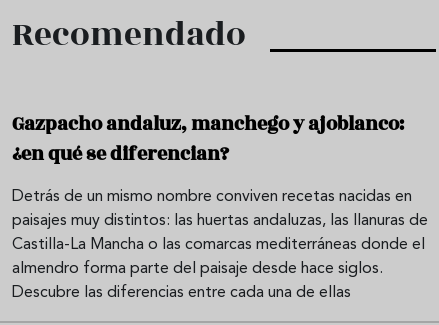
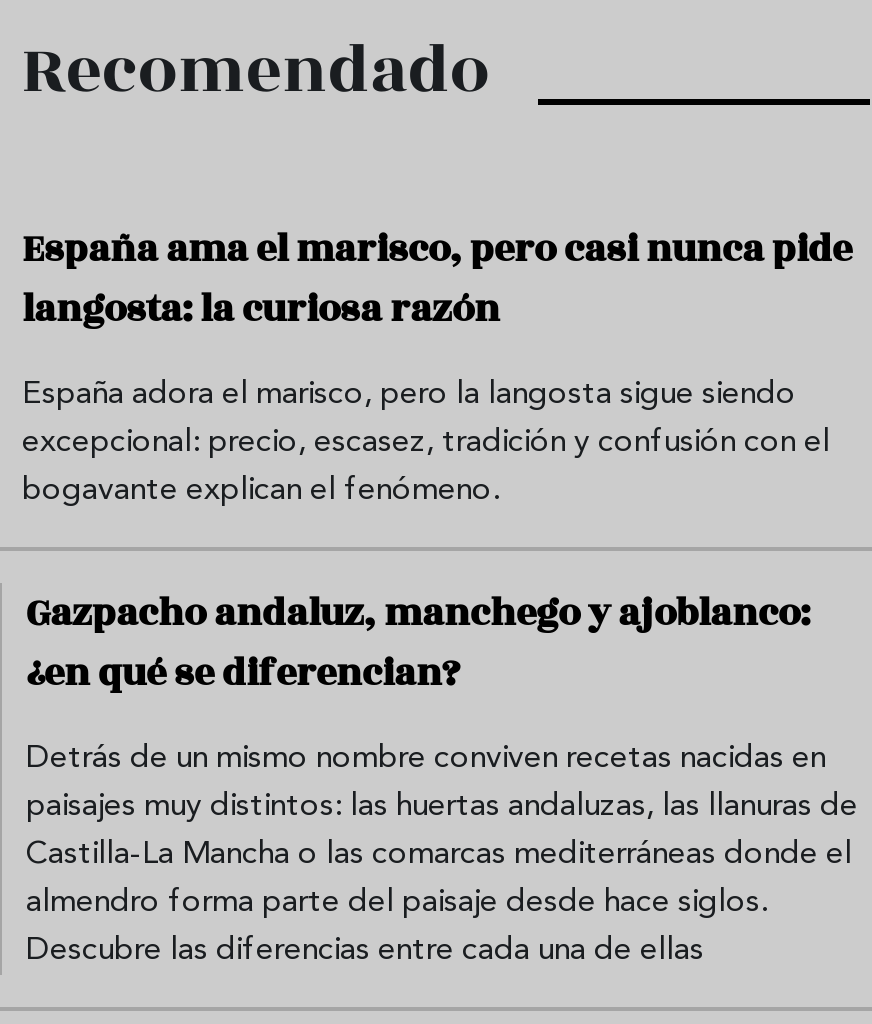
none -> [22,221,852,507] España ama el marisco, pero casi nunca pide | langosta: la curiosa razón | España adora el marisco, pero la langosta sigue siendo | excepcional: precio, escasez, tradición y confusión con el | bogavante explican el fenómeno.

